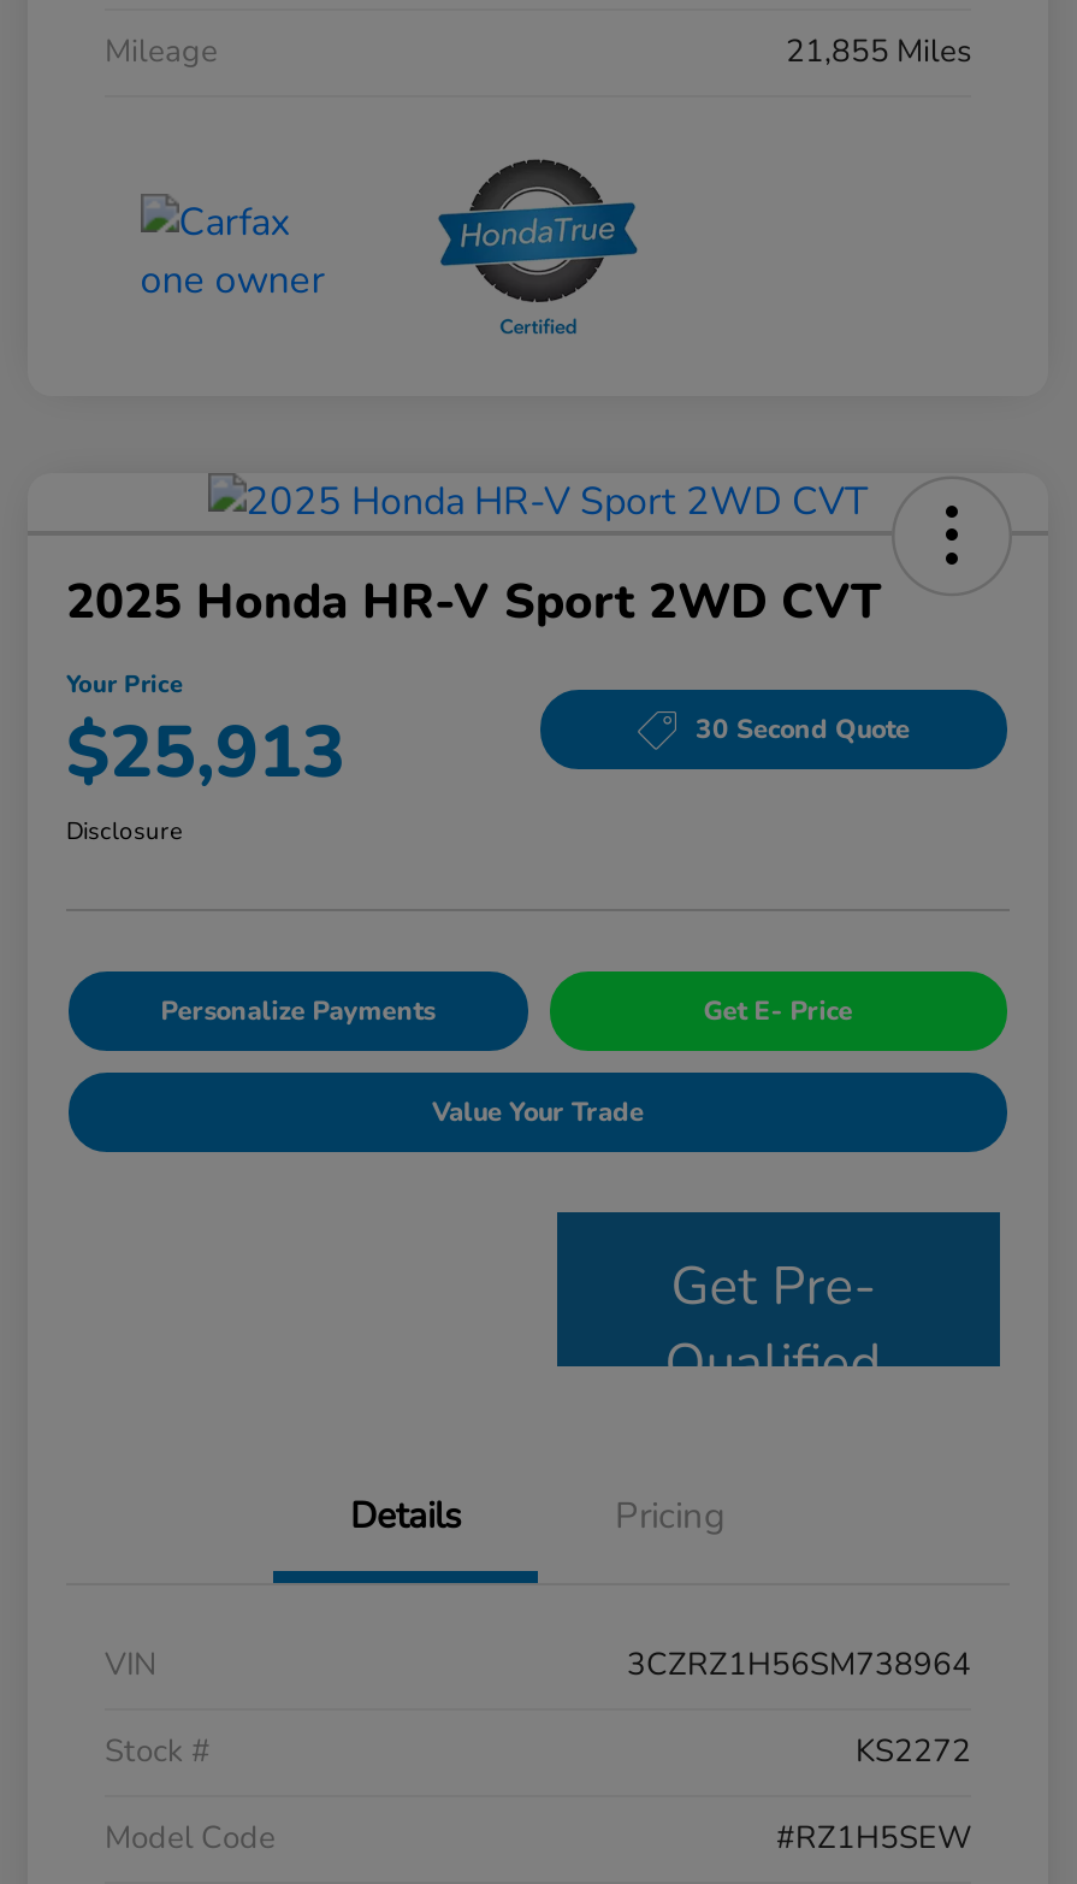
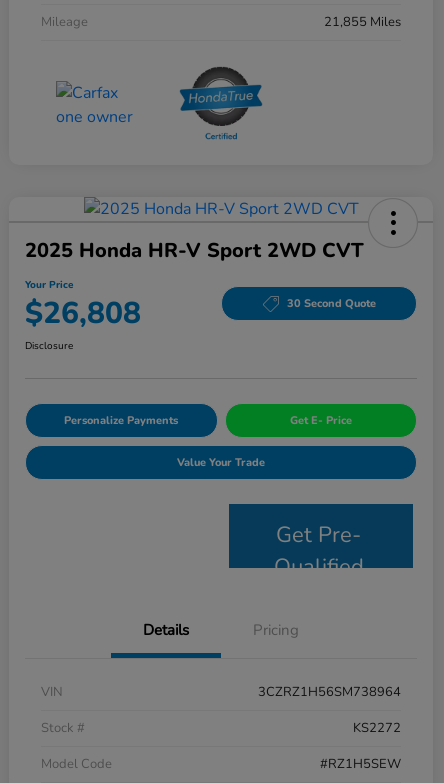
[66,703,345,802] $25,913 -> [25,293,141,334] $26,808

